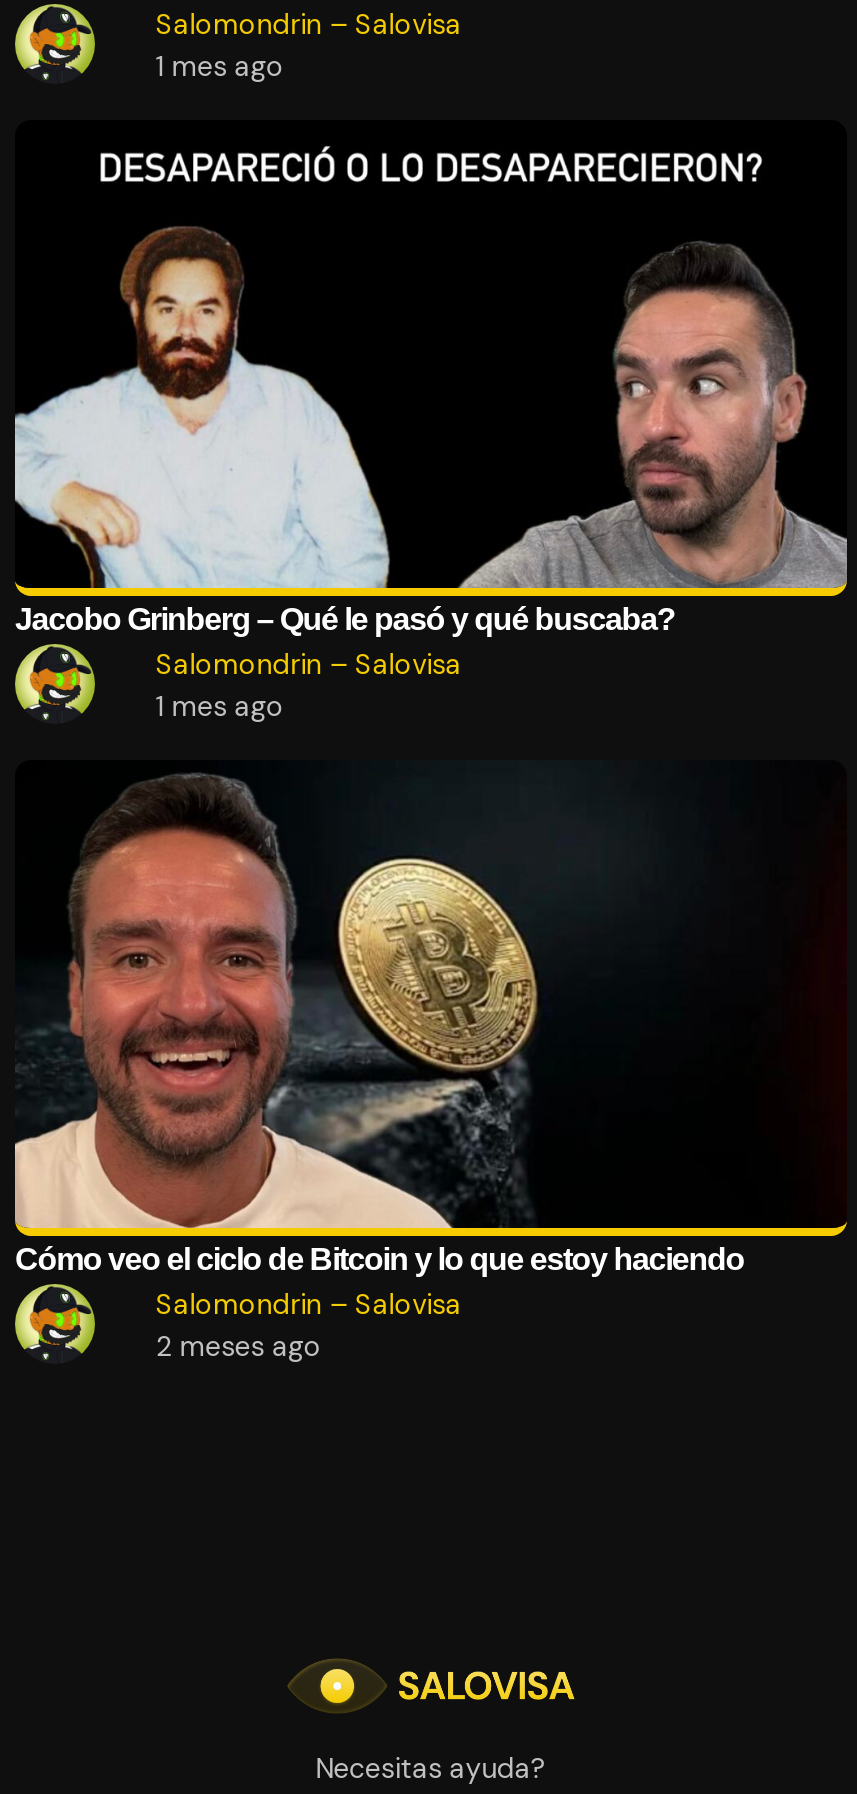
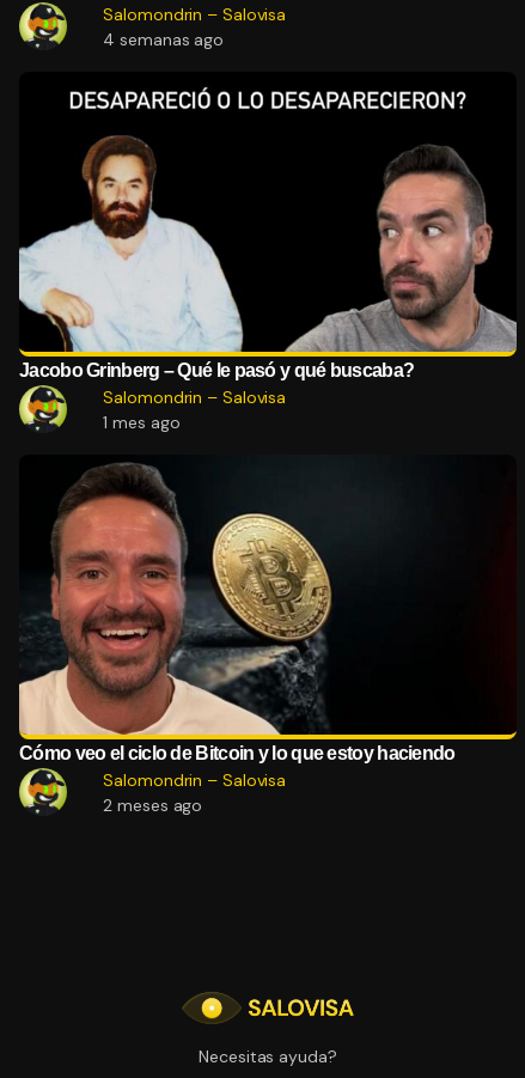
[156,49,284,85] 1 mes ago -> [103,29,224,51] 4 semanas ago

